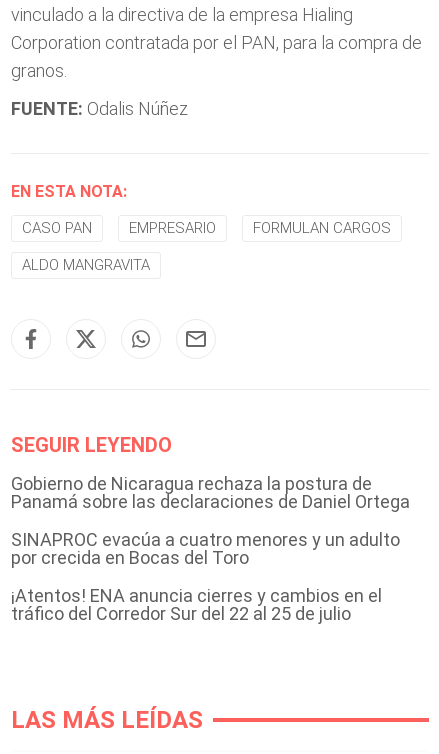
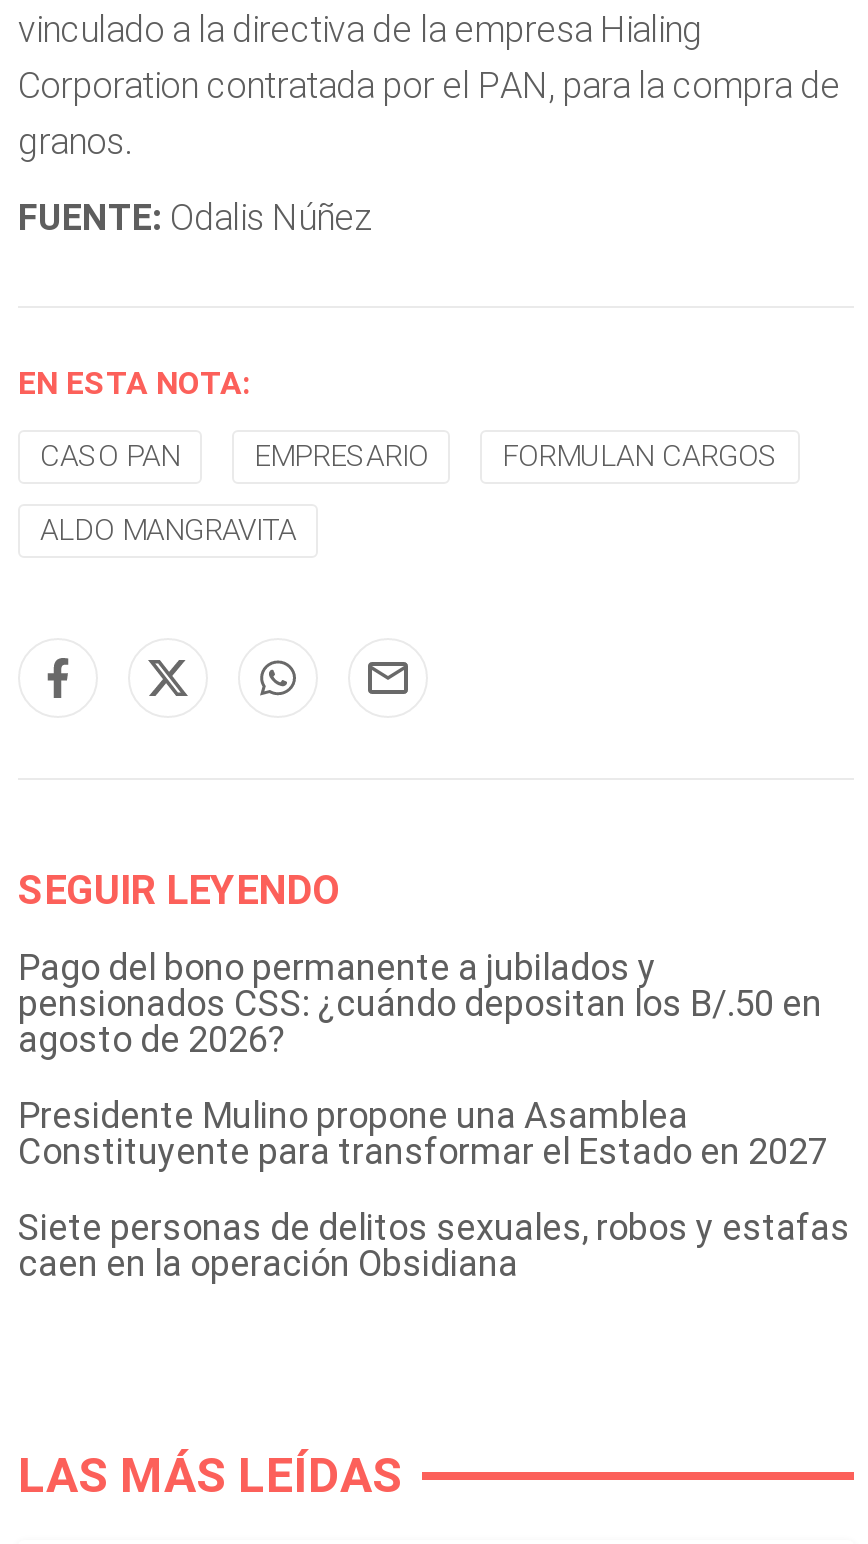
[11,473,410,512] Gobierno de Nicaragua rechaza la postura de | Panamá sobre las declaraciones de Daniel Ortega -> [18,946,822,1060] Pago del bono permanente a jubilados y | pensionados CSS: ¿cuándo depositan los B/.50 en | agosto de 2026?
[11,529,400,568] SINAPROC evacúa a cuatro menores y un adulto | por crecida en Bocas del Toro -> [18,1094,828,1172] Presidente Mulino propone una Asamblea | Constituyente para transformar el Estado en 2027
[11,585,382,624] ¡Atentos! ENA anuncia cierres y cambios en el | tráfico del Corredor Sur del 22 al 25 de julio -> [18,1206,850,1284] Siete personas de delitos sexuales, robos y estafas | caen en la operación Obsidiana

